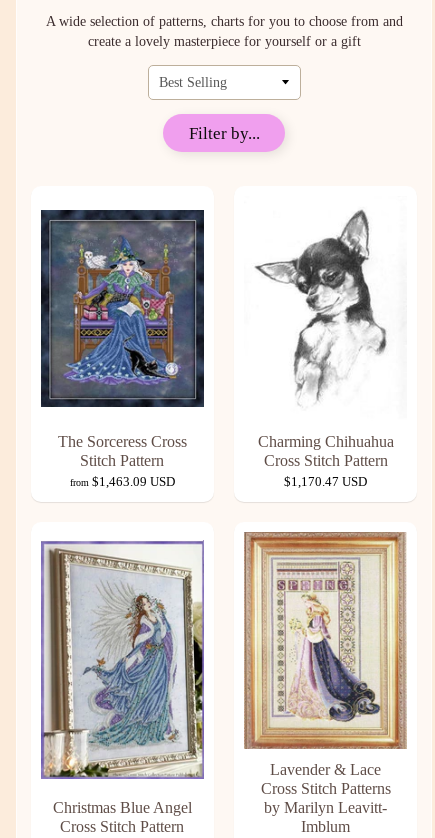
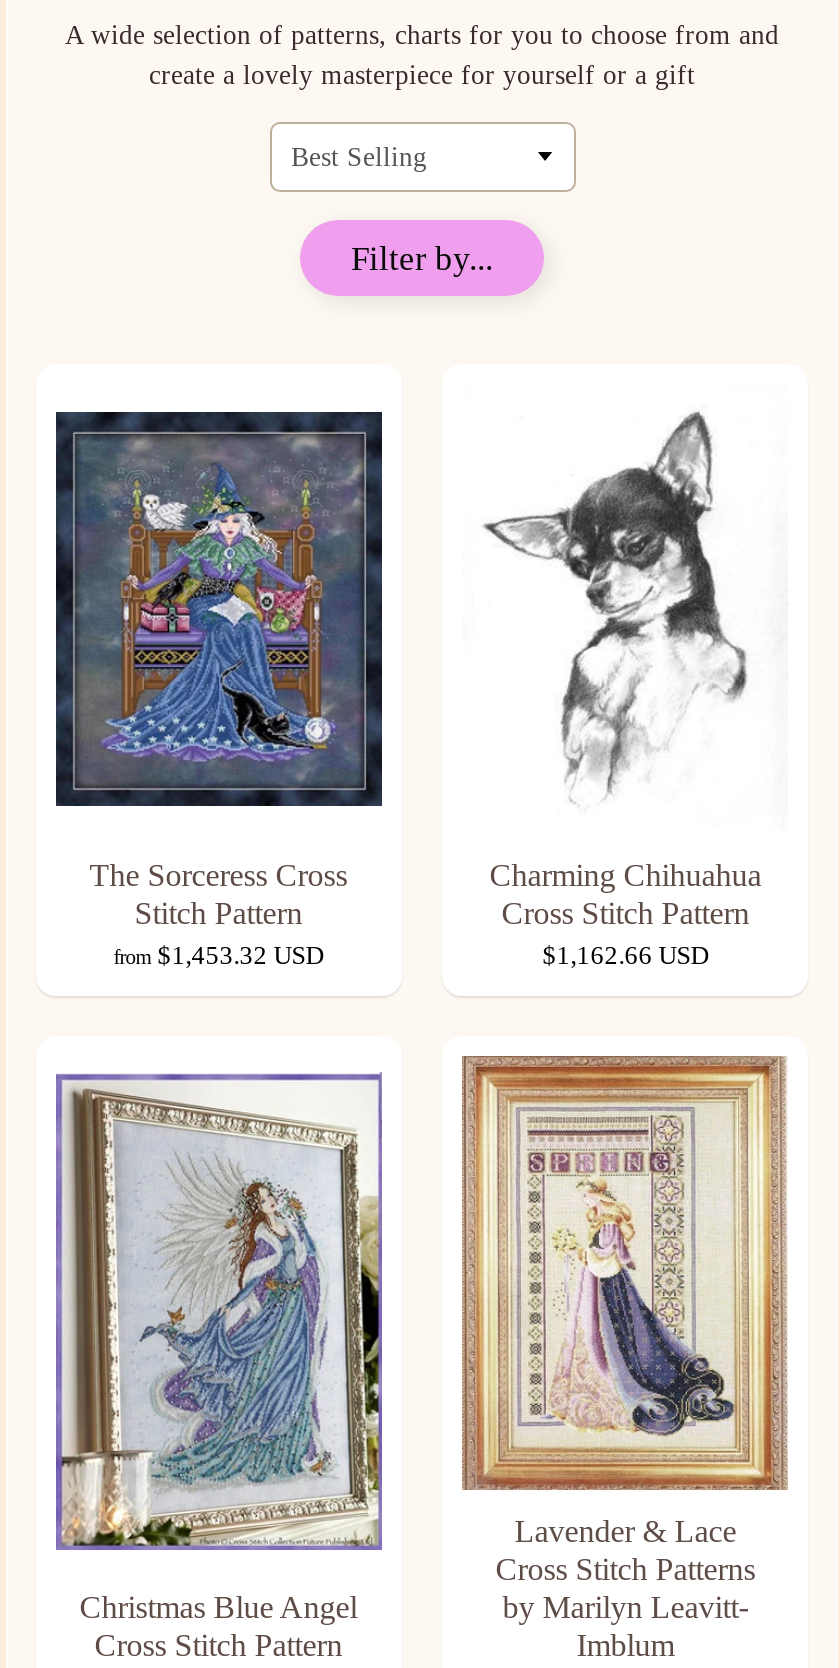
[70,474,175,489] from $1,463.09 USD -> [114,939,324,969] from $1,453.32 USD
[284,474,367,489] $1,170.47 USD -> [542,939,708,969] $1,162.66 USD

